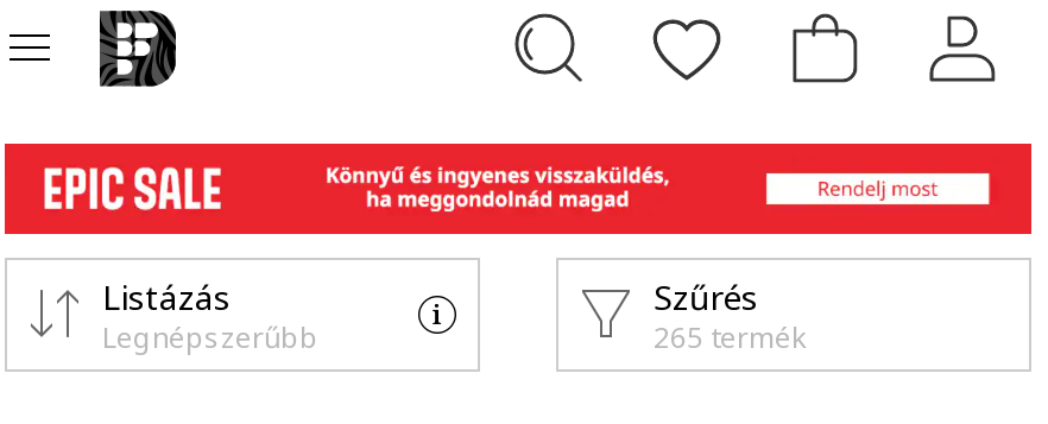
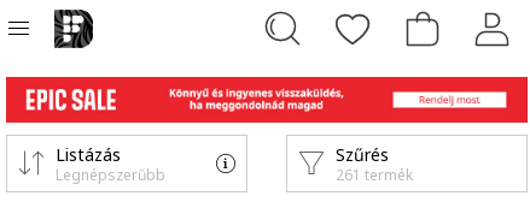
[654,317,806,357] 265 termék -> [336,165,413,185] 261 termék

